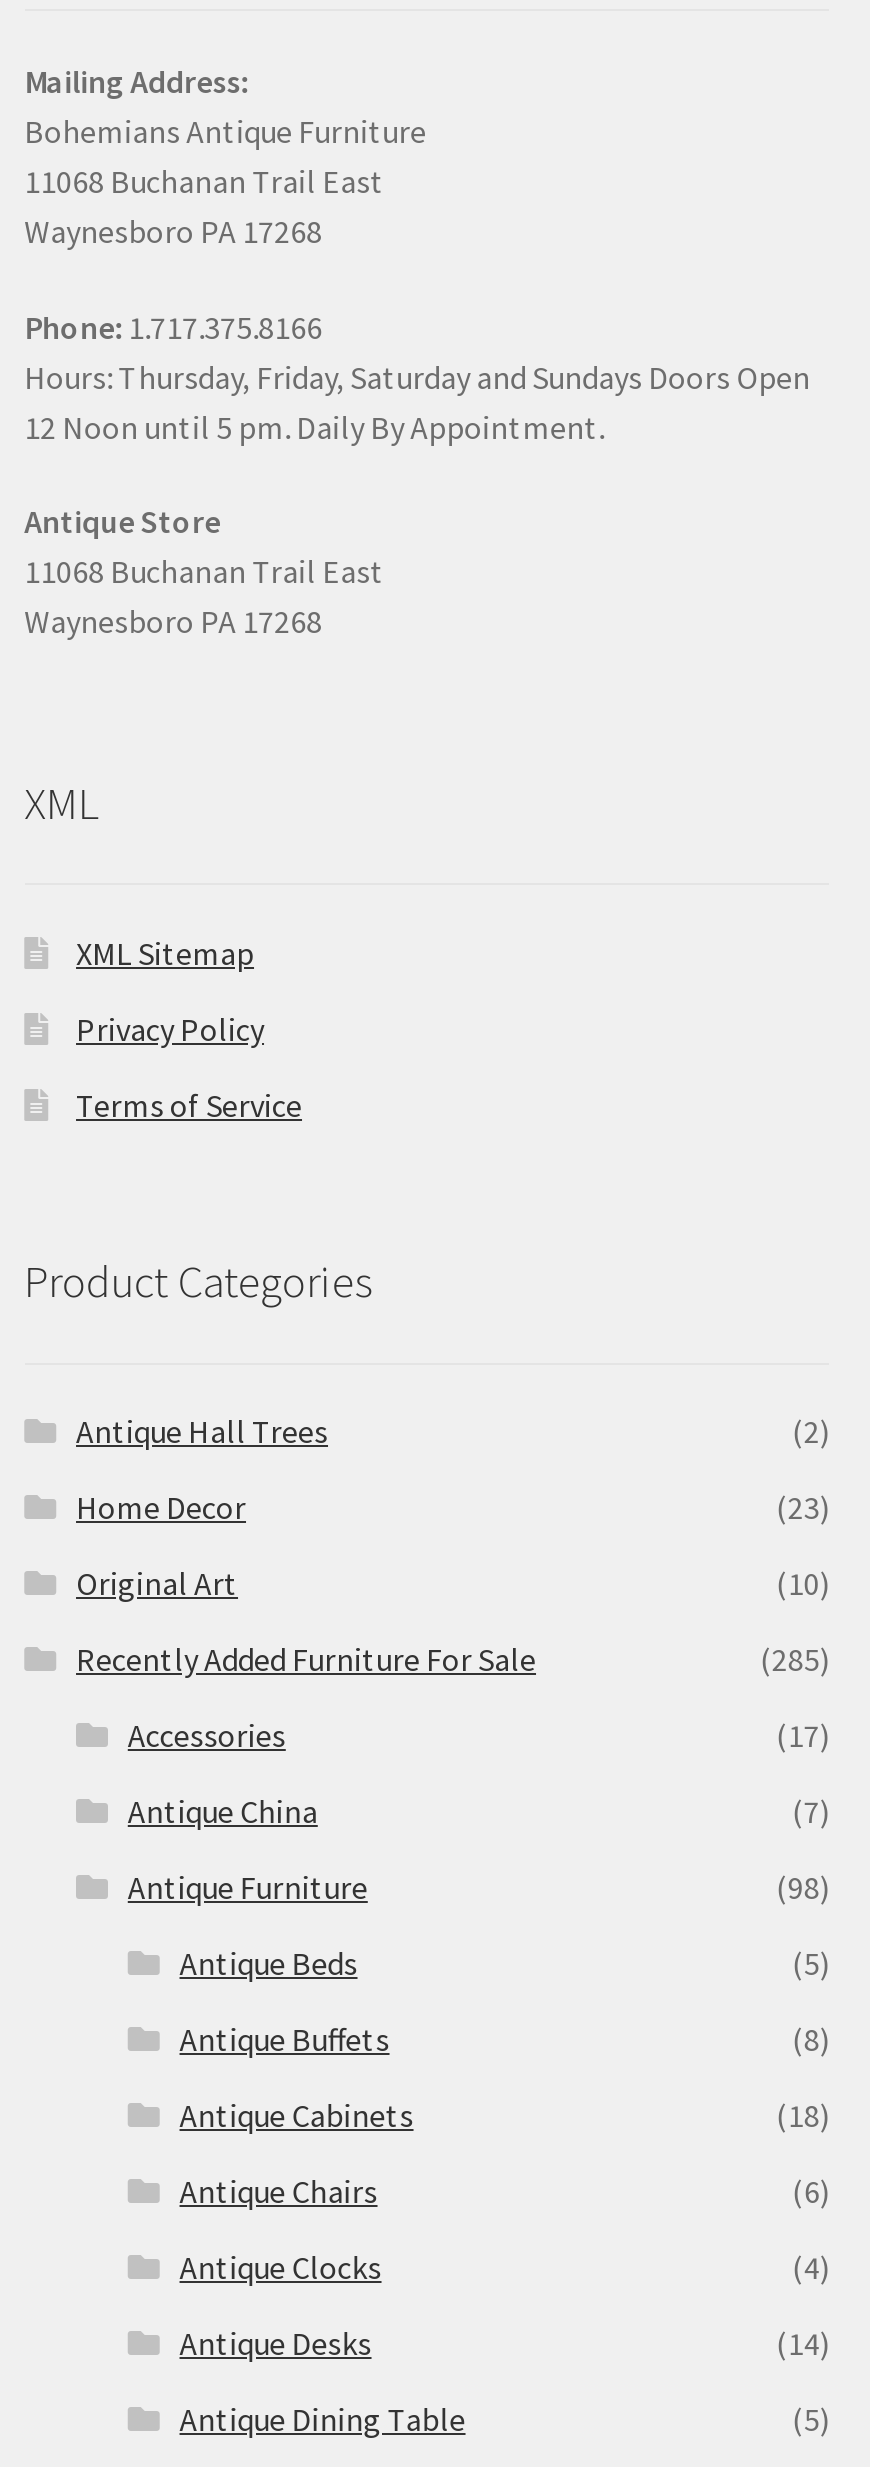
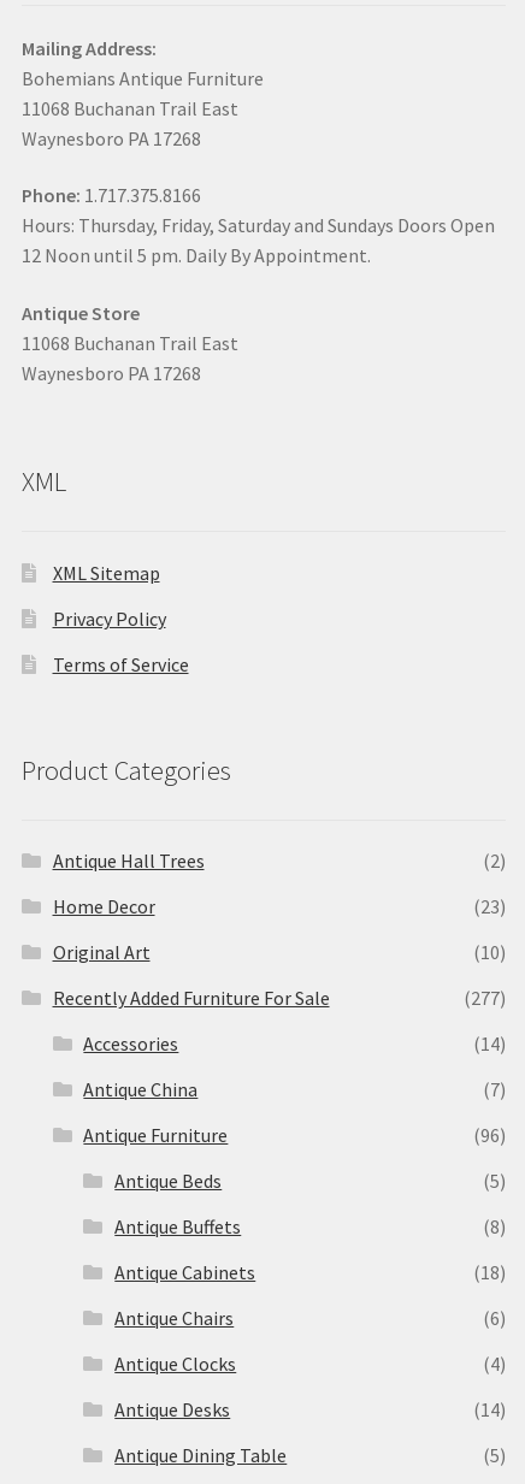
[760,1639,830,1679] (285) -> [464,986,506,1010] (277)
[776,1715,830,1755] (17) -> [474,1032,506,1056] (14)
[776,1867,830,1907] (98) -> [474,1123,506,1147] (96)

